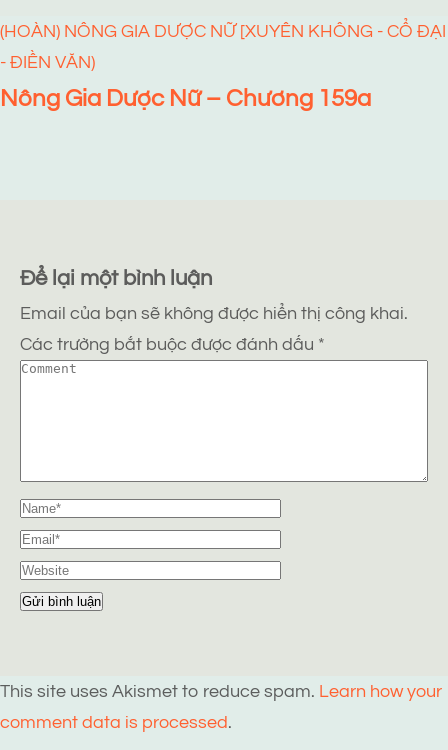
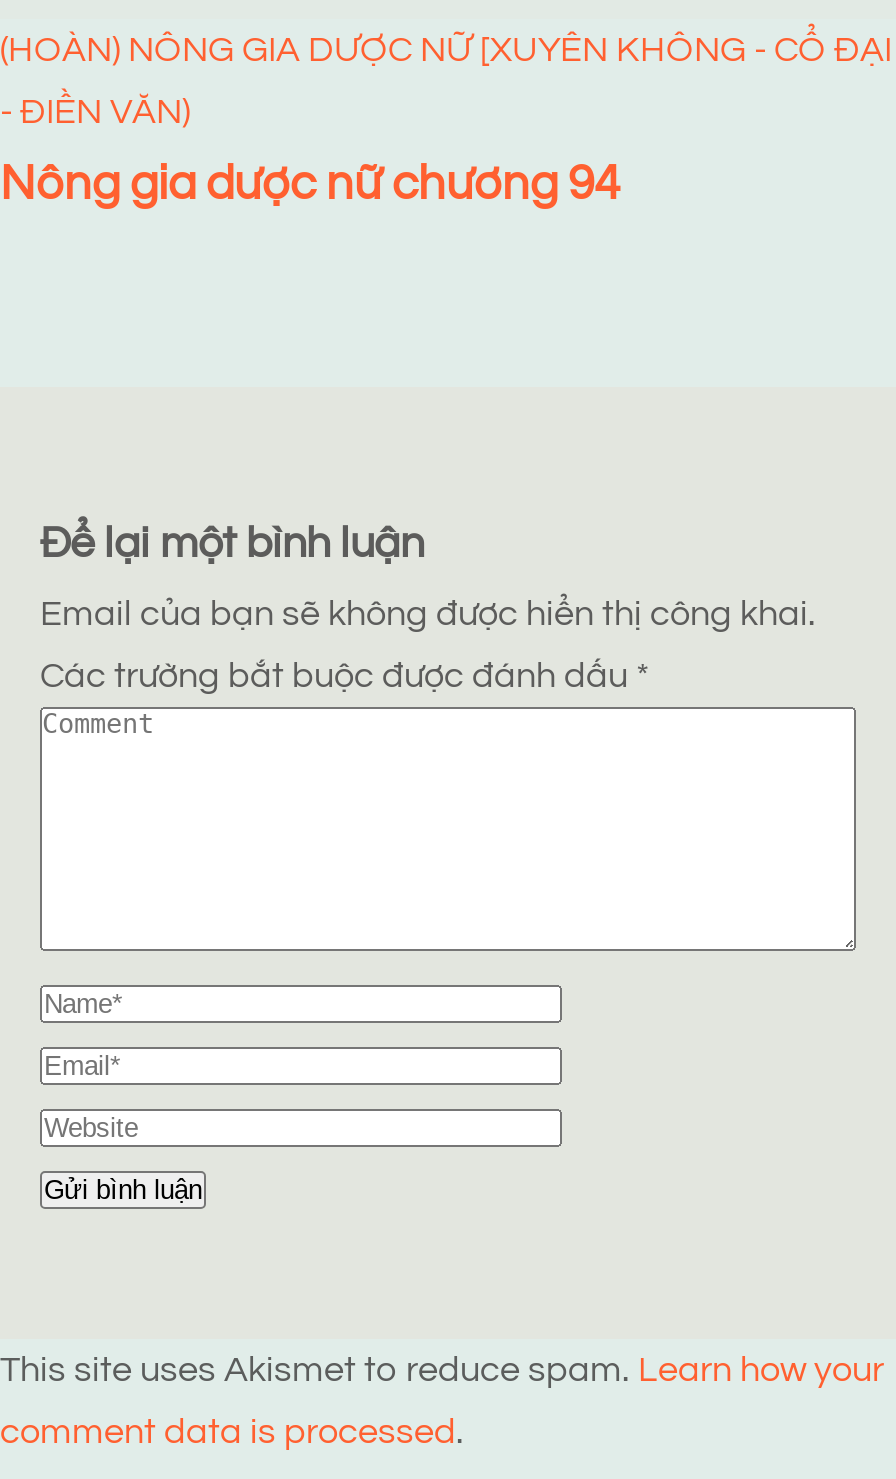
[0,86,371,111] Nông Gia Dược Nữ – Chương 159a -> [0,159,620,209] Nông gia dược nữ chương 94

